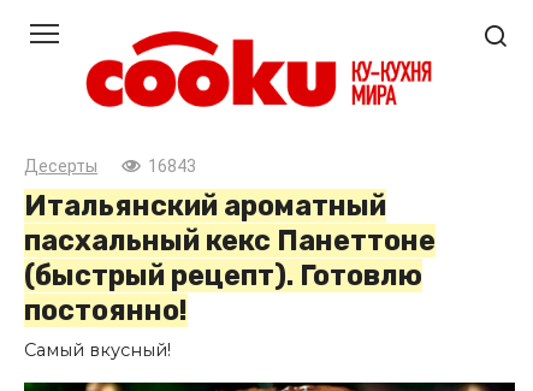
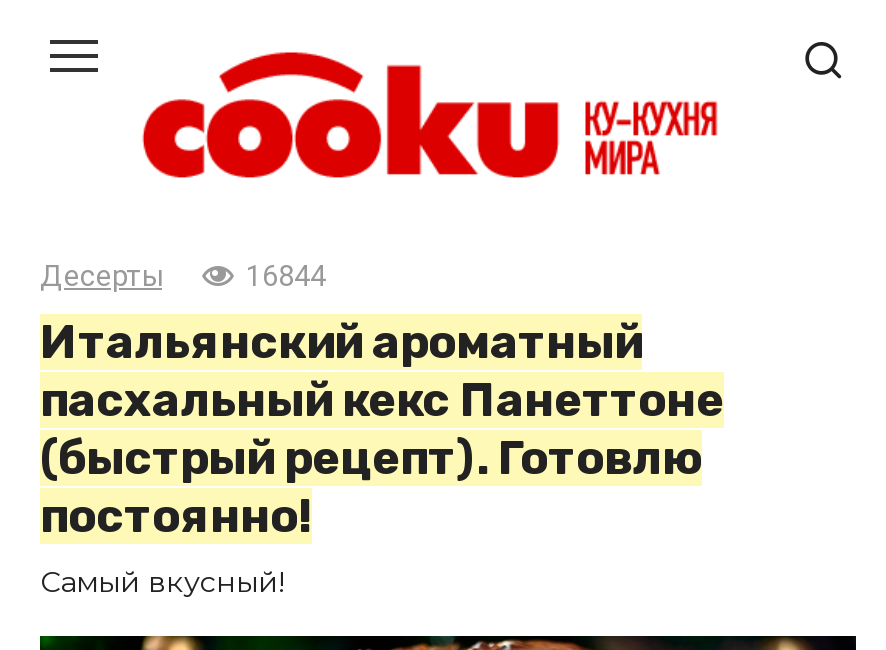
[148,156,196,176] 16843 -> [246,259,326,293] 16844

